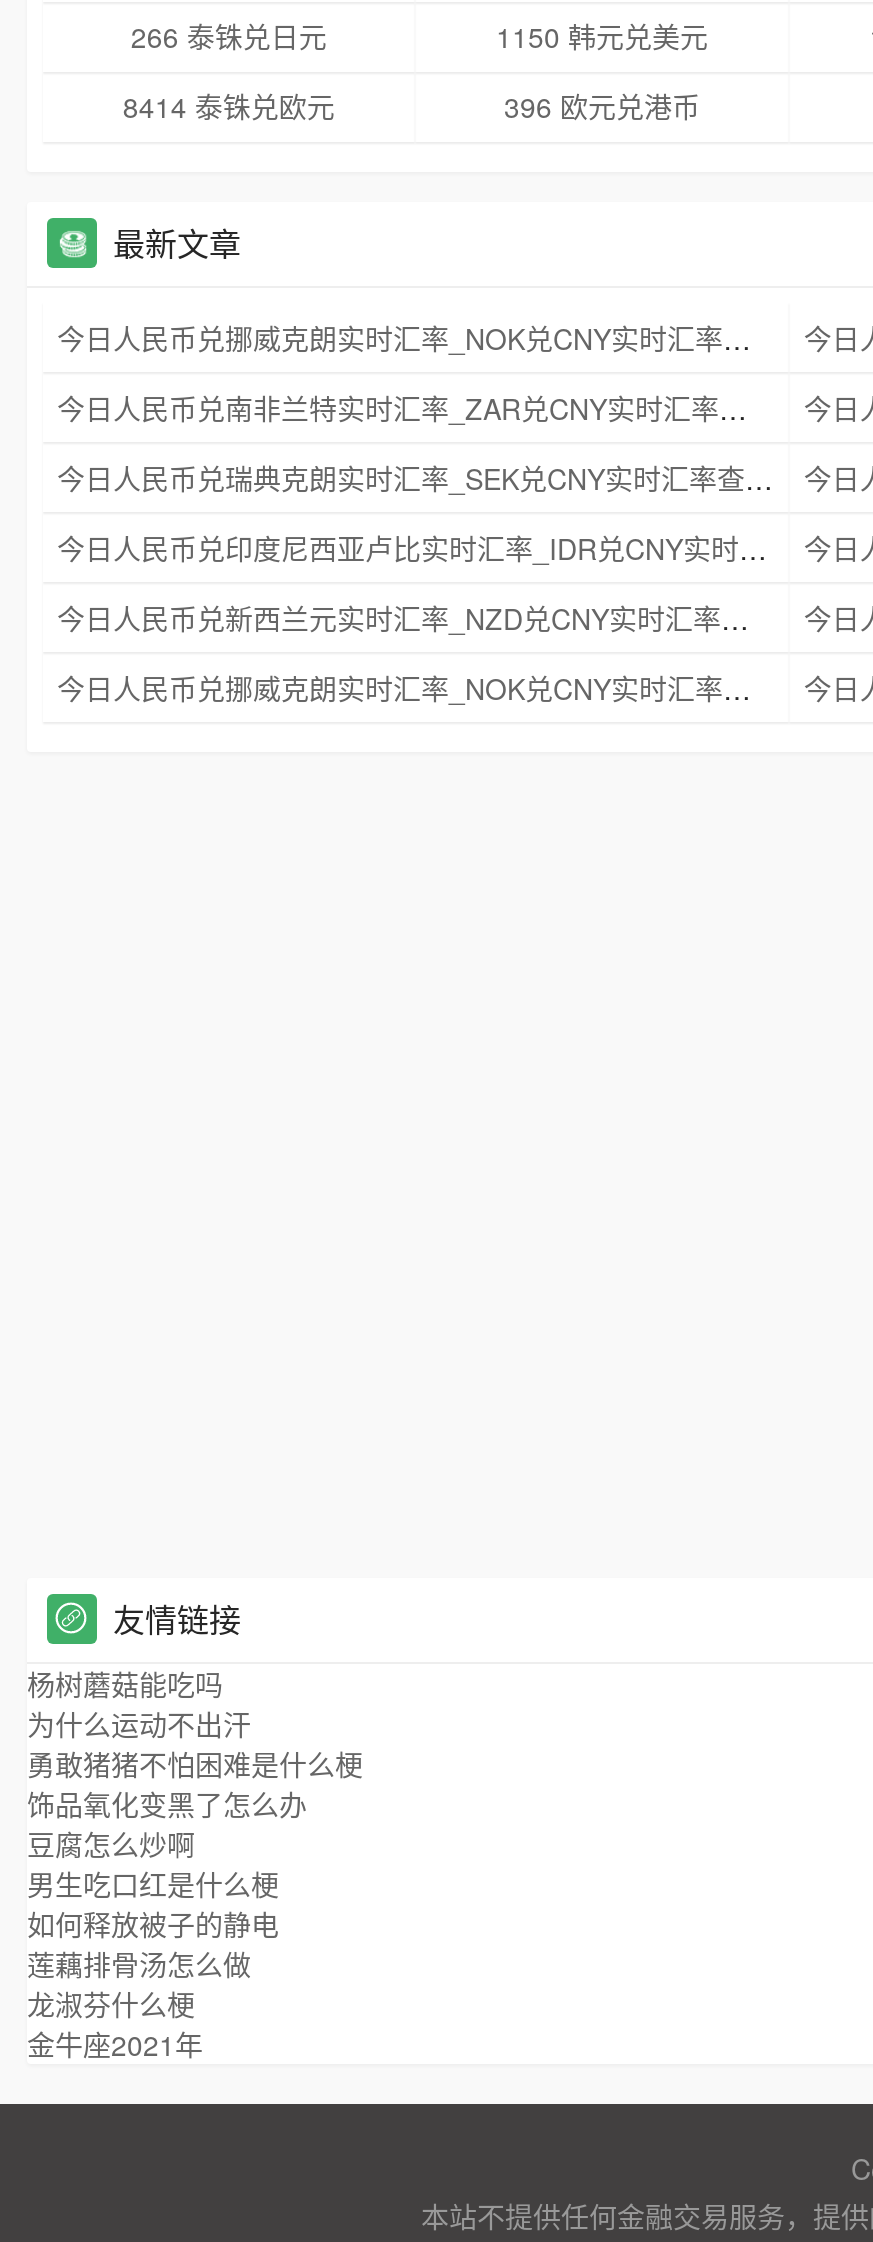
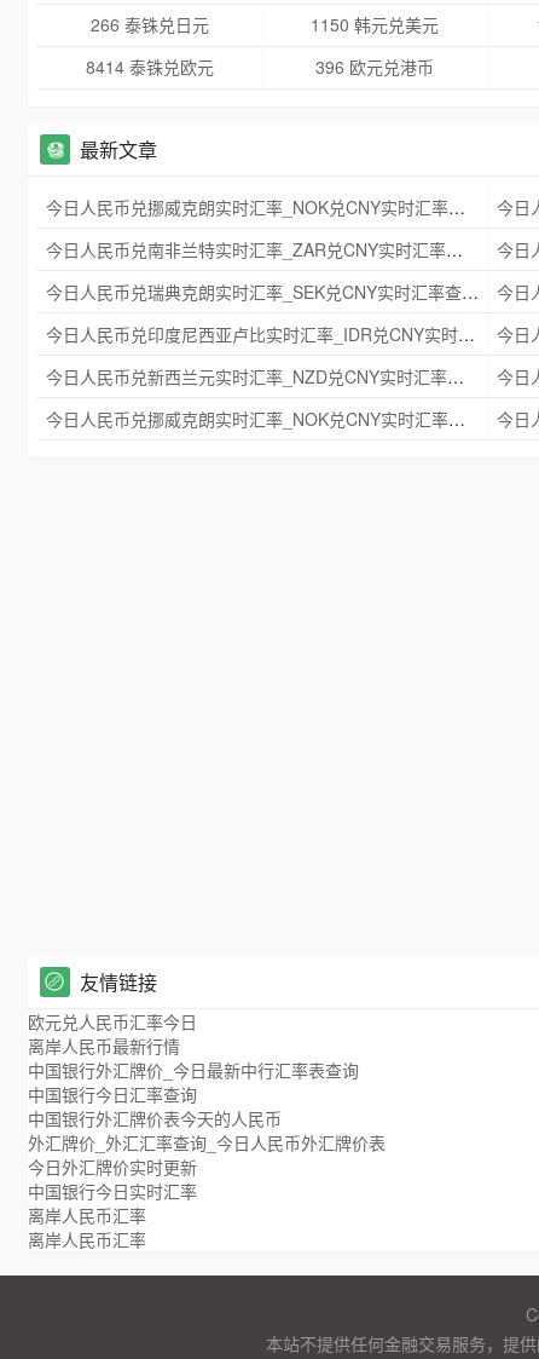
[27,1664,363,2064] 杨树蘑菇能吃吗 | 为什么运动不出汗 | 勇敢猪猪不怕困难是什么梗 | 饰品氧化变黑了怎么办 | 豆腐怎么炒啊 | 男生吃口红是什么梗 | 如何释放被子的静电 | 莲藕排骨汤怎么做 | 龙淑芬什么梗 | 金牛座2021年 -> [28,1009,386,1251] 欧元兑人民币汇率今日 | 离岸人民币最新行情 | 中国银行外汇牌价_今日最新中行汇率表查询 | 中国银行今日汇率查询 | 中国银行外汇牌价表今天的人民币 | 外汇牌价_外汇汇率查询_今日人民币外汇牌价表 | 今日外汇牌价实时更新 | 中国银行今日实时汇率 | 离岸人民币汇率 | 离岸人民币汇率

